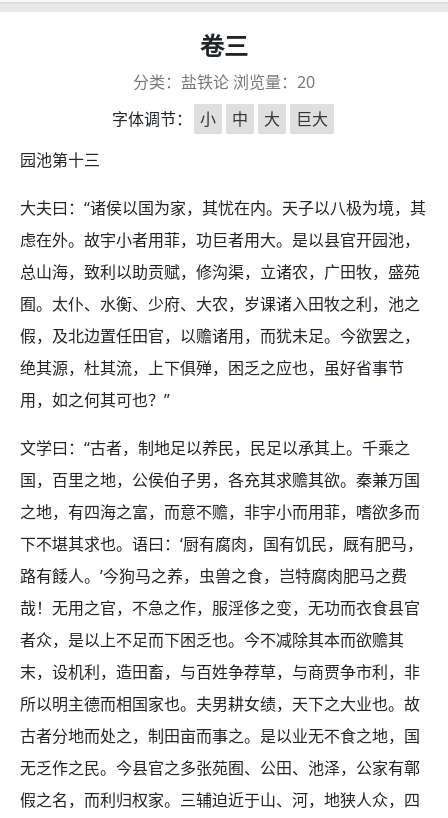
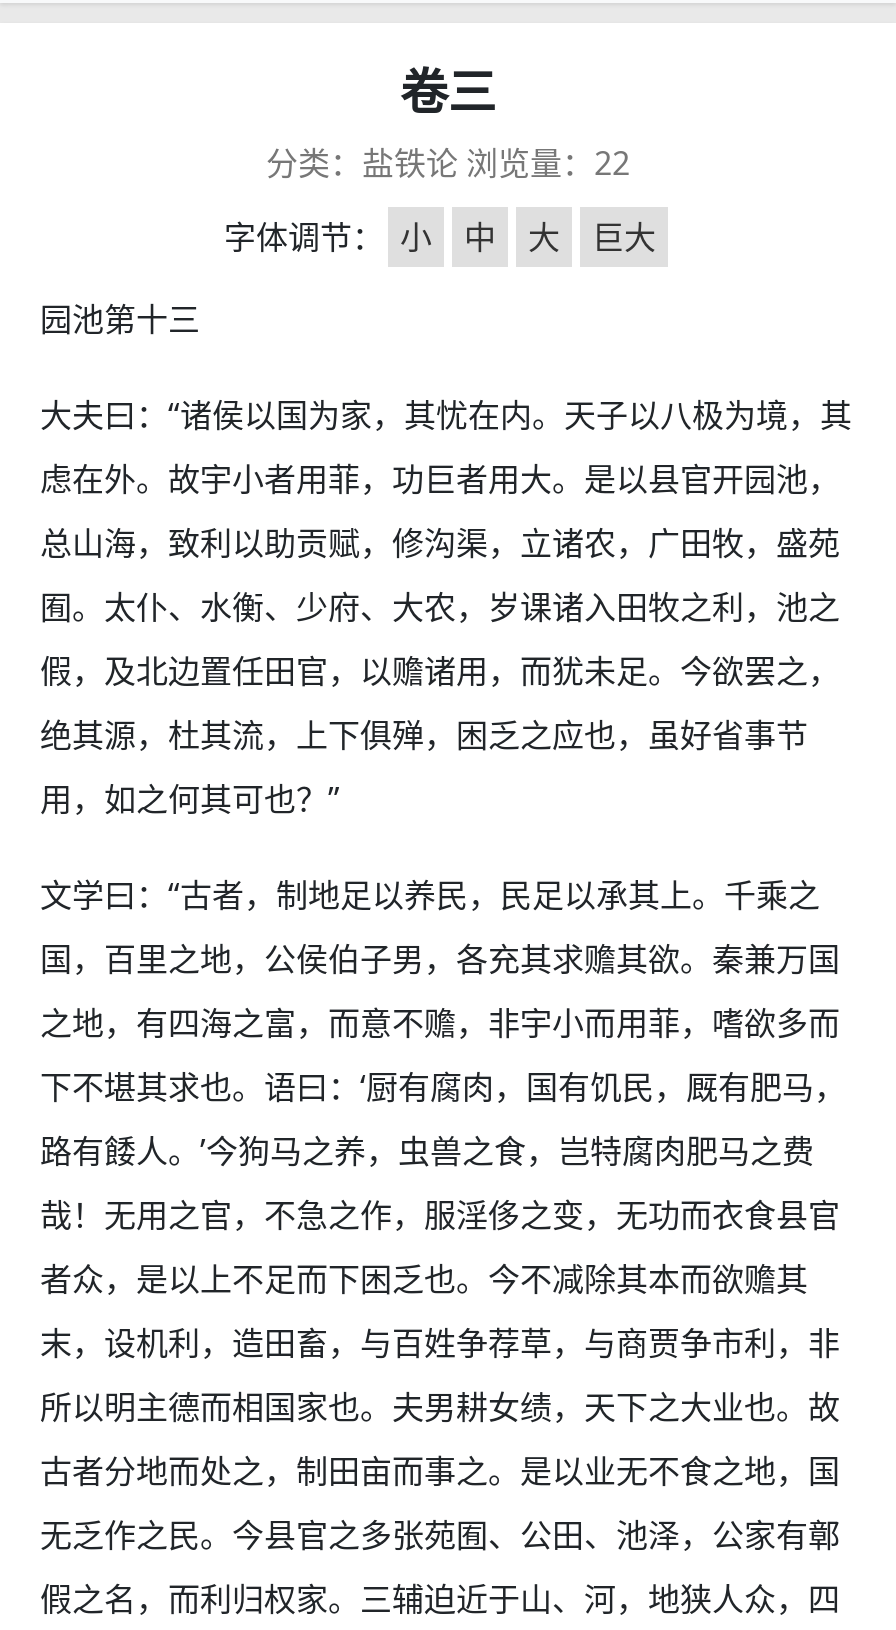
[133,71,315,93] 分类：盐铁论浏览量：20 -> [266,141,630,185] 分类：盐铁论浏览量：22

